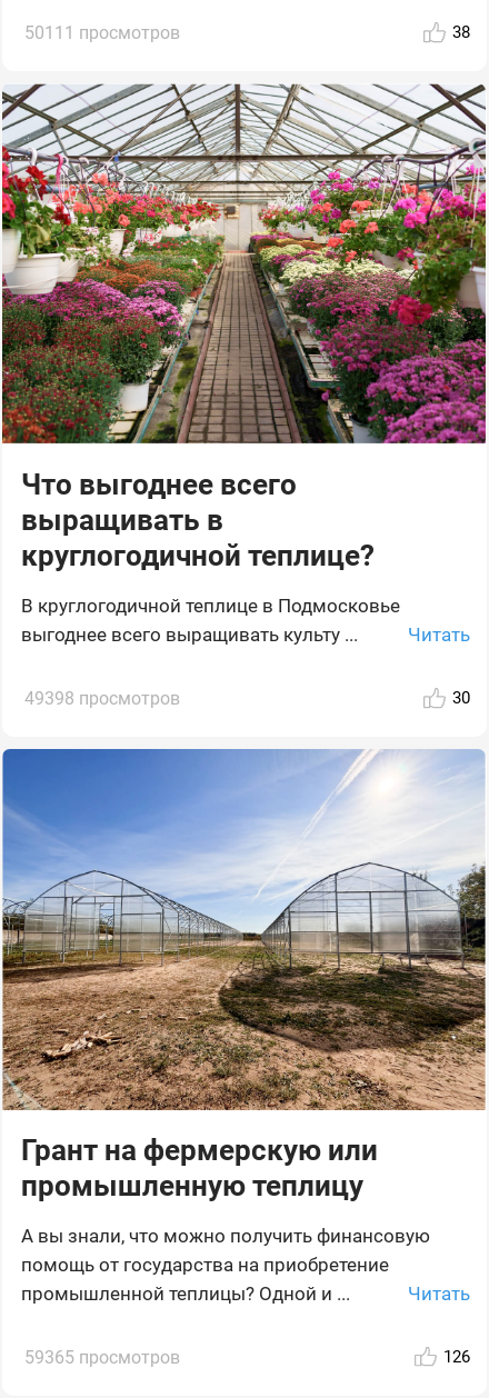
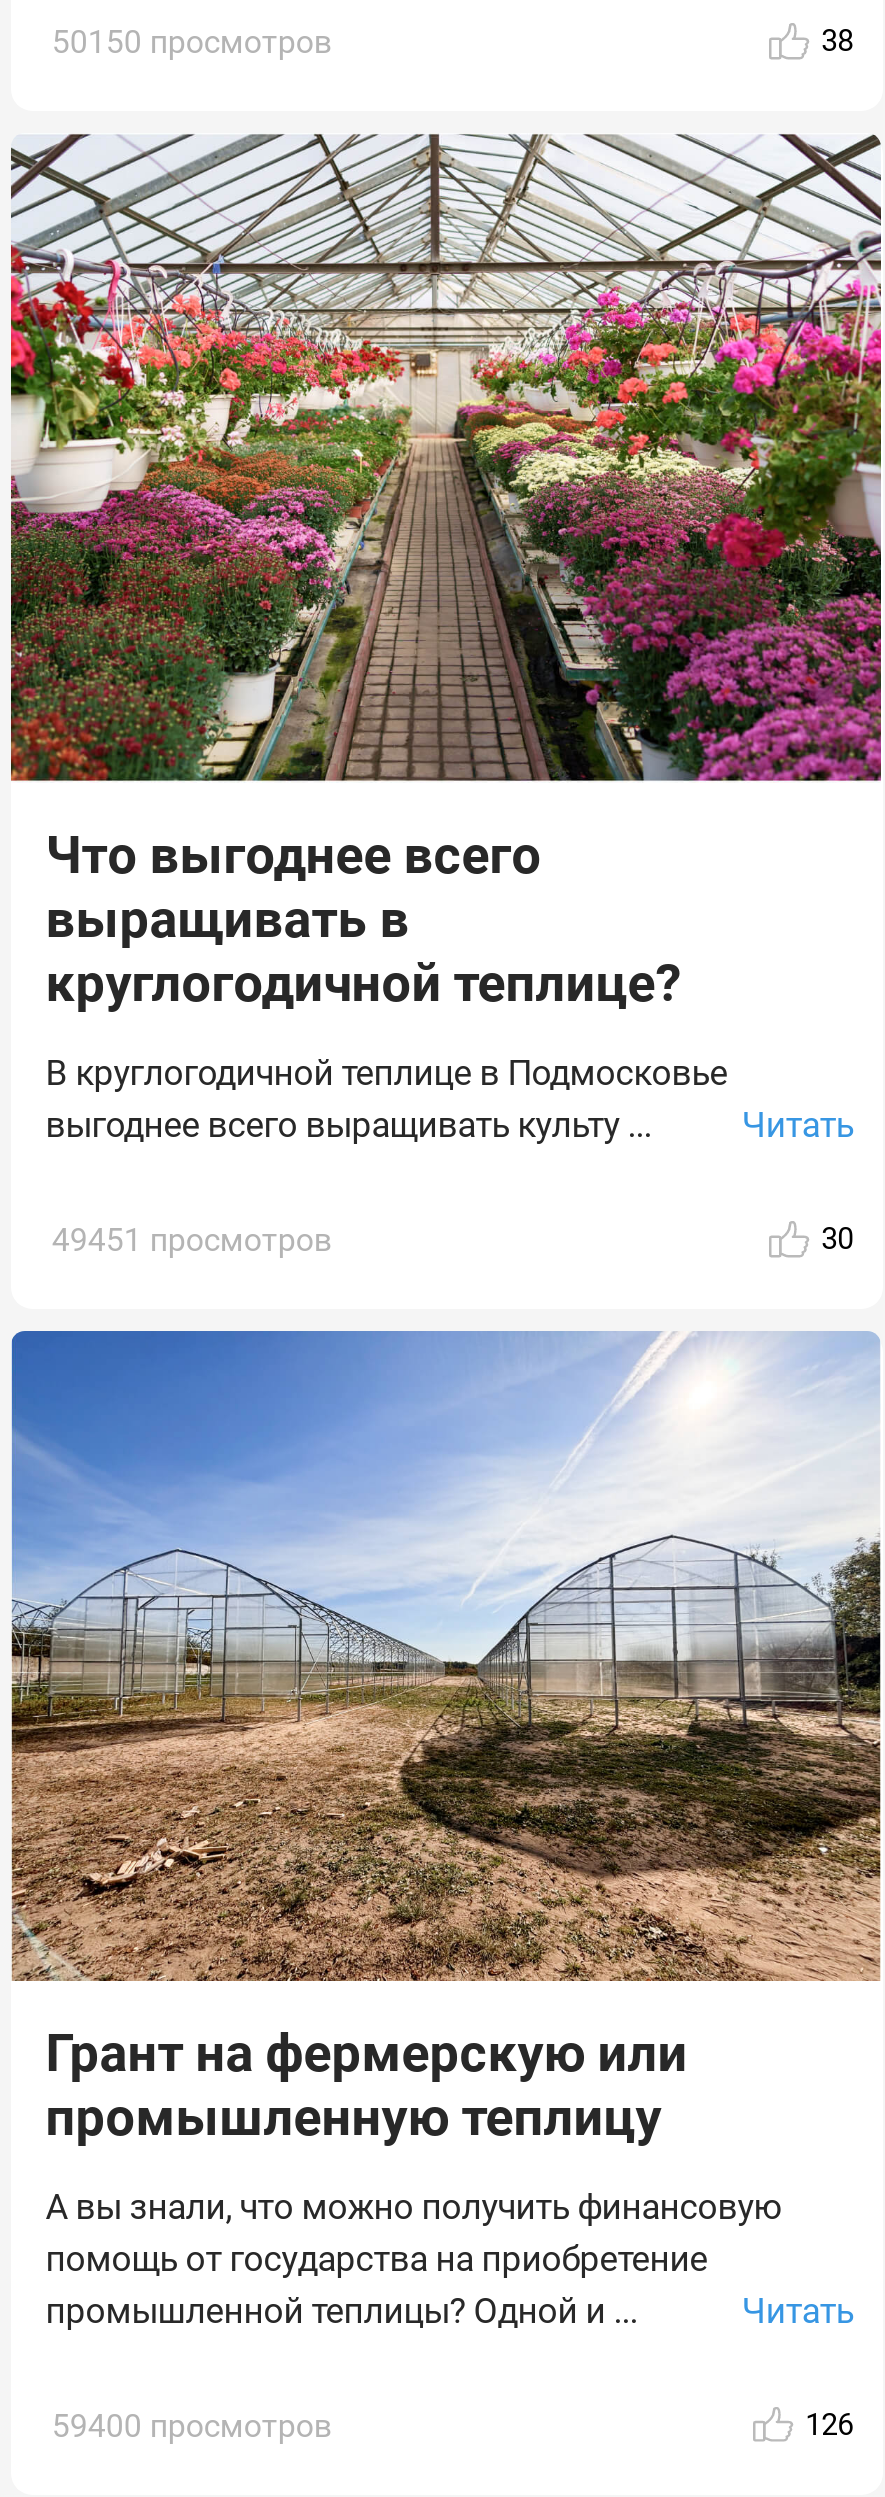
[25,22,180,44] 50111 просмотров -> [52,23,332,61] 50150 просмотров
[25,688,180,709] 49398 просмотров -> [52,1221,332,1259] 49451 просмотров
[25,1347,180,1368] 59365 просмотров -> [52,2407,332,2445] 59400 просмотров

